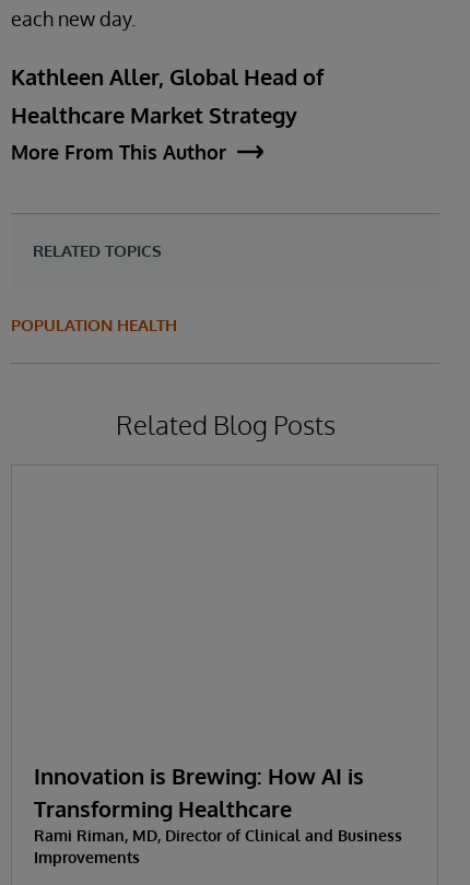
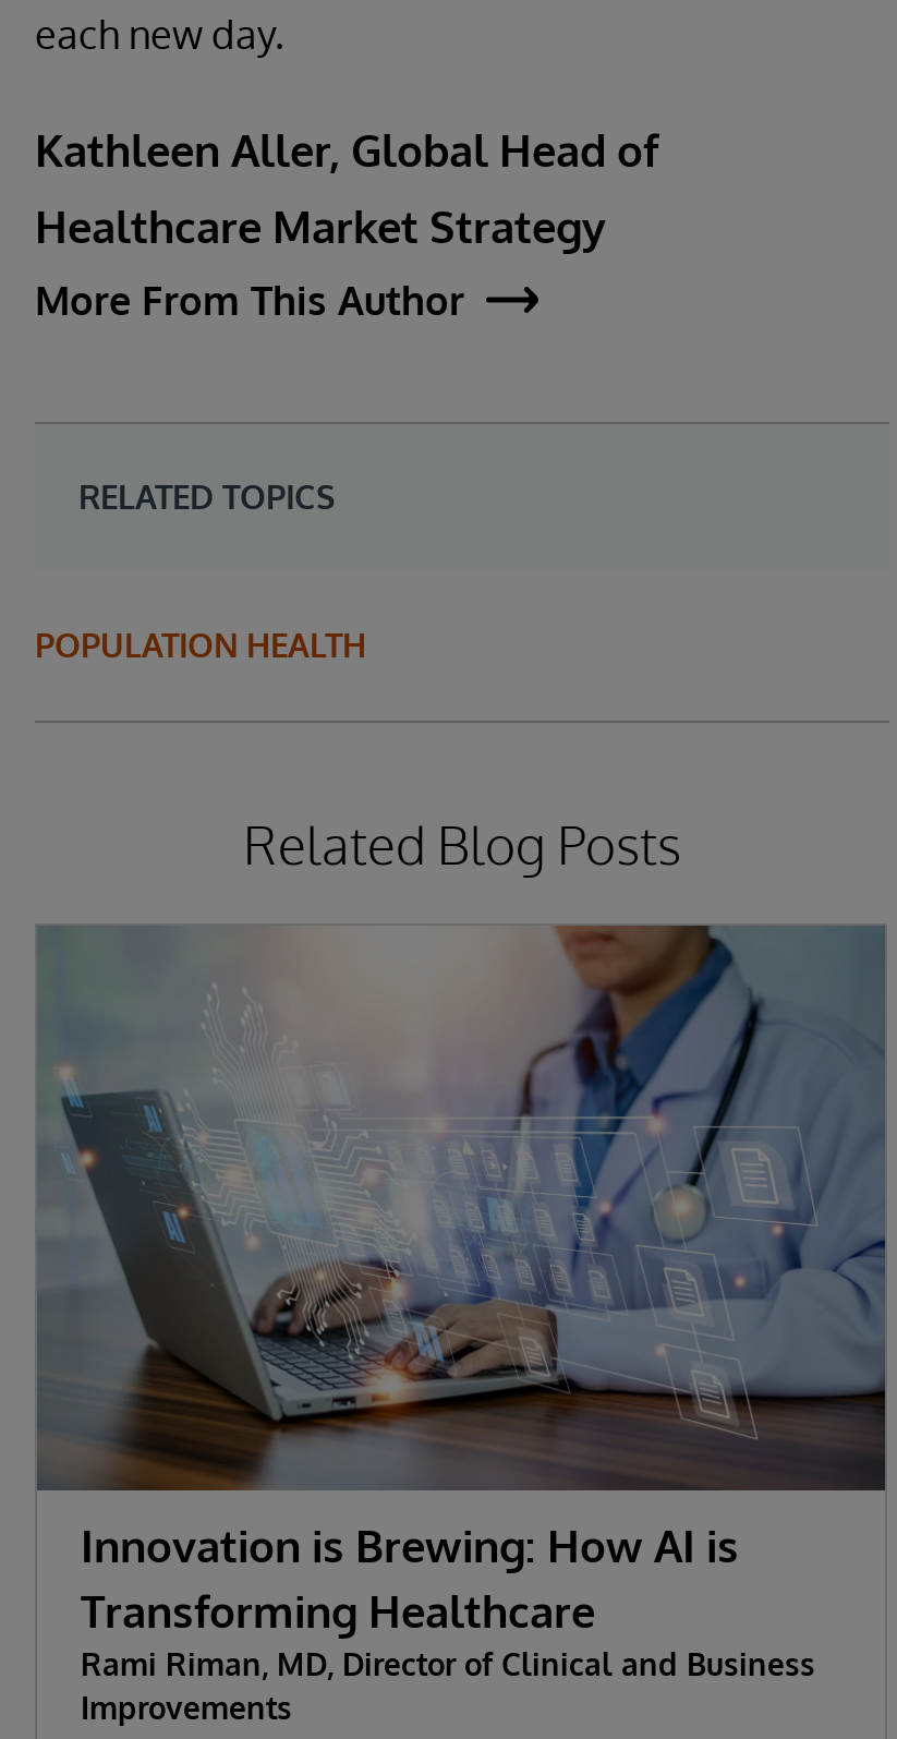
none -> [35,923,887,1493] [image]

